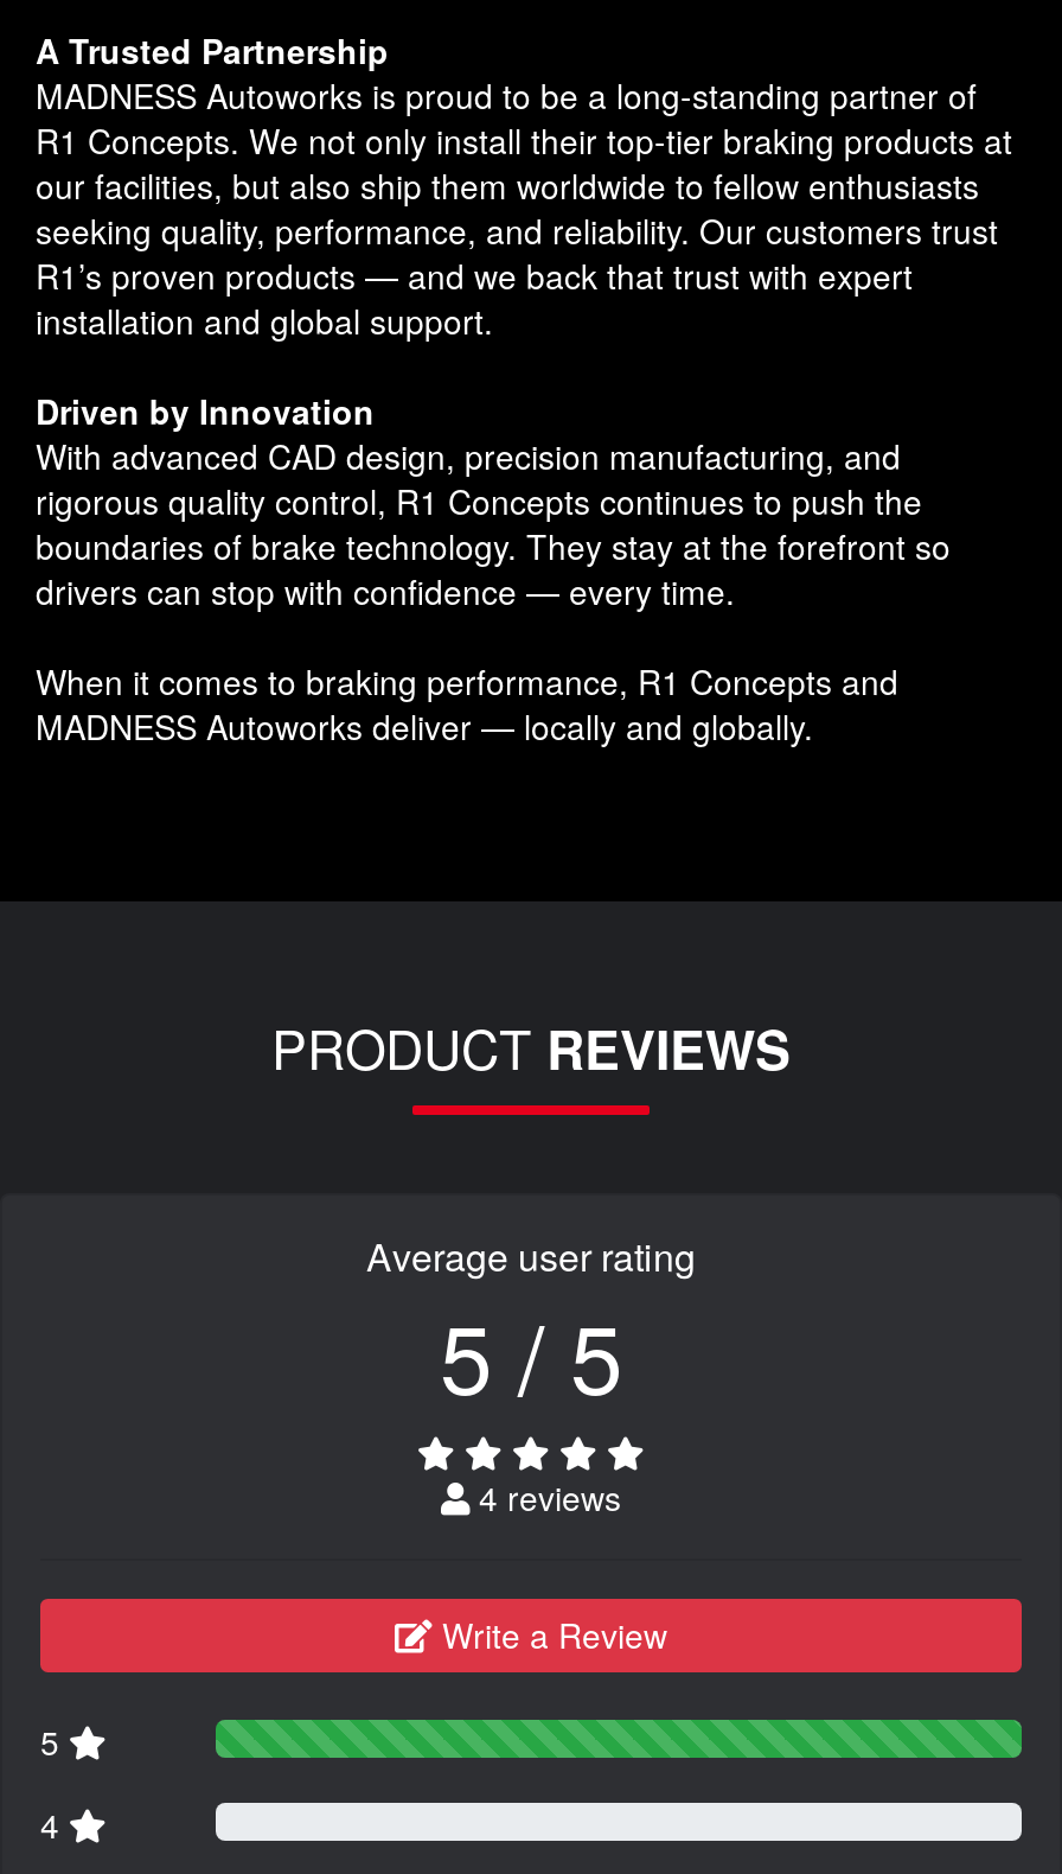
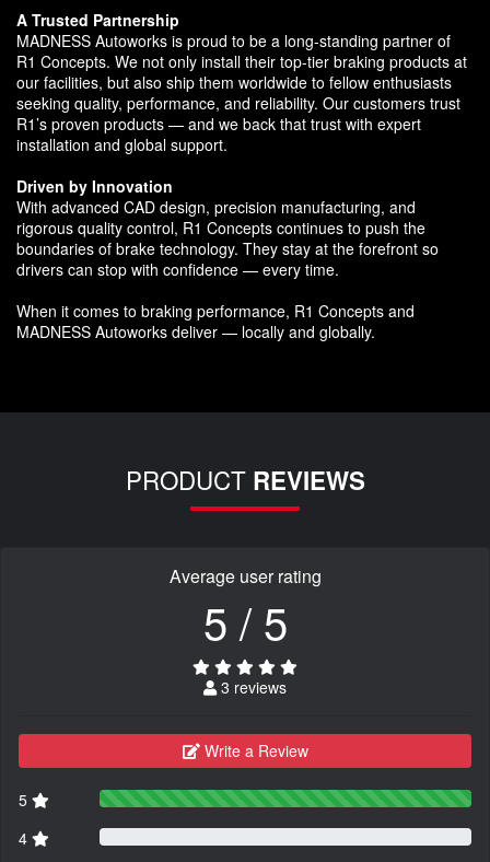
[469,1472,621,1519] 4 reviews -> [217,676,287,698] 3 reviews

